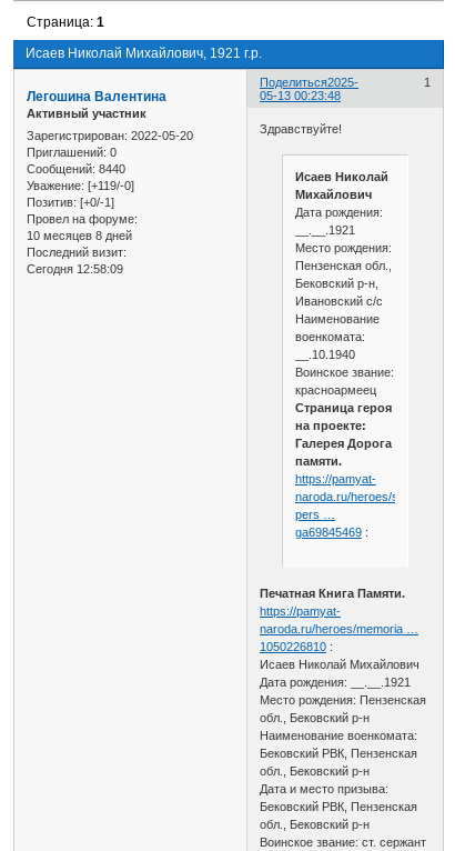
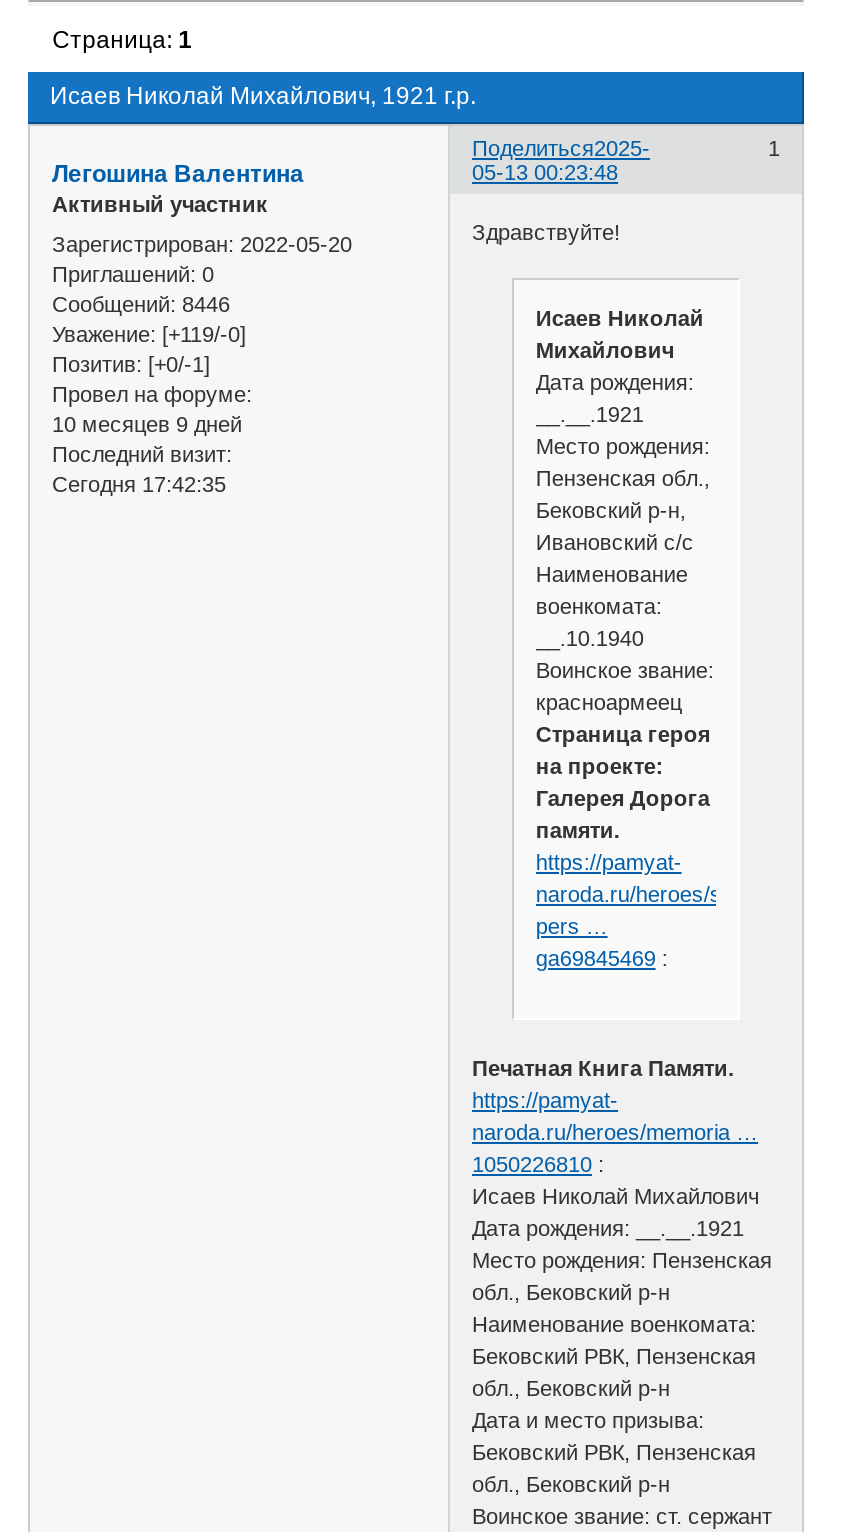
[27,162,125,175] Сообщений: 8440 -> [52,292,230,316] Сообщений: 8446
[27,229,132,242] 10 месяцев 8 дней -> [52,412,242,436] 10 месяцев 9 дней
[27,262,123,275] Сегодня 12:58:09 -> [52,472,226,496] Сегодня 17:42:35

